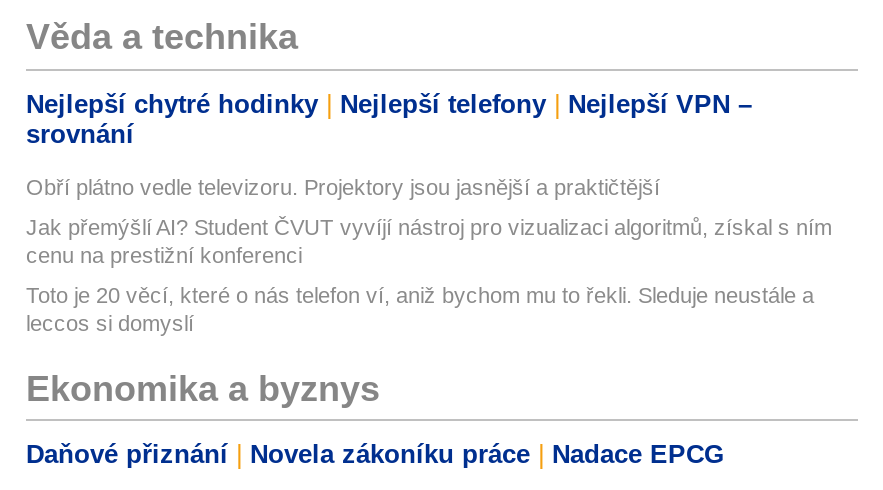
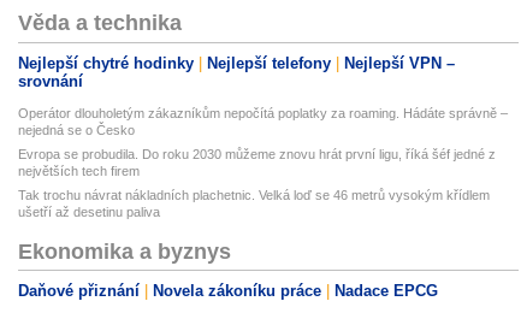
[26,174,660,198] Obří plátno vedle televizoru. Projektory jsou jasnější a praktičtější -> [18,106,508,137] Operátor dlouholetým zákazníkům nepočítá poplatky za roaming. Hádáte správně – | nejedná se o Česko
[26,214,832,266] Jak přemýšlí AI? Student ČVUT vyvíjí nástroj pro vizualizaci algoritmů, získal s ním | cenu na prestižní konferenci -> [18,147,496,178] Evropa se probudila. Do roku 2030 můžeme znovu hrát první ligu, říká šéf jedné z | největších tech firem
[26,282,814,334] Toto je 20 věcí, které o nás telefon ví, aniž bychom mu to řekli. Sleduje neustále a | leccos si domyslí -> [18,187,490,219] Tak trochu návrat nákladních plachetnic. Velká loď se 46 metrů vysokým křídlem | ušetří až desetinu paliva

